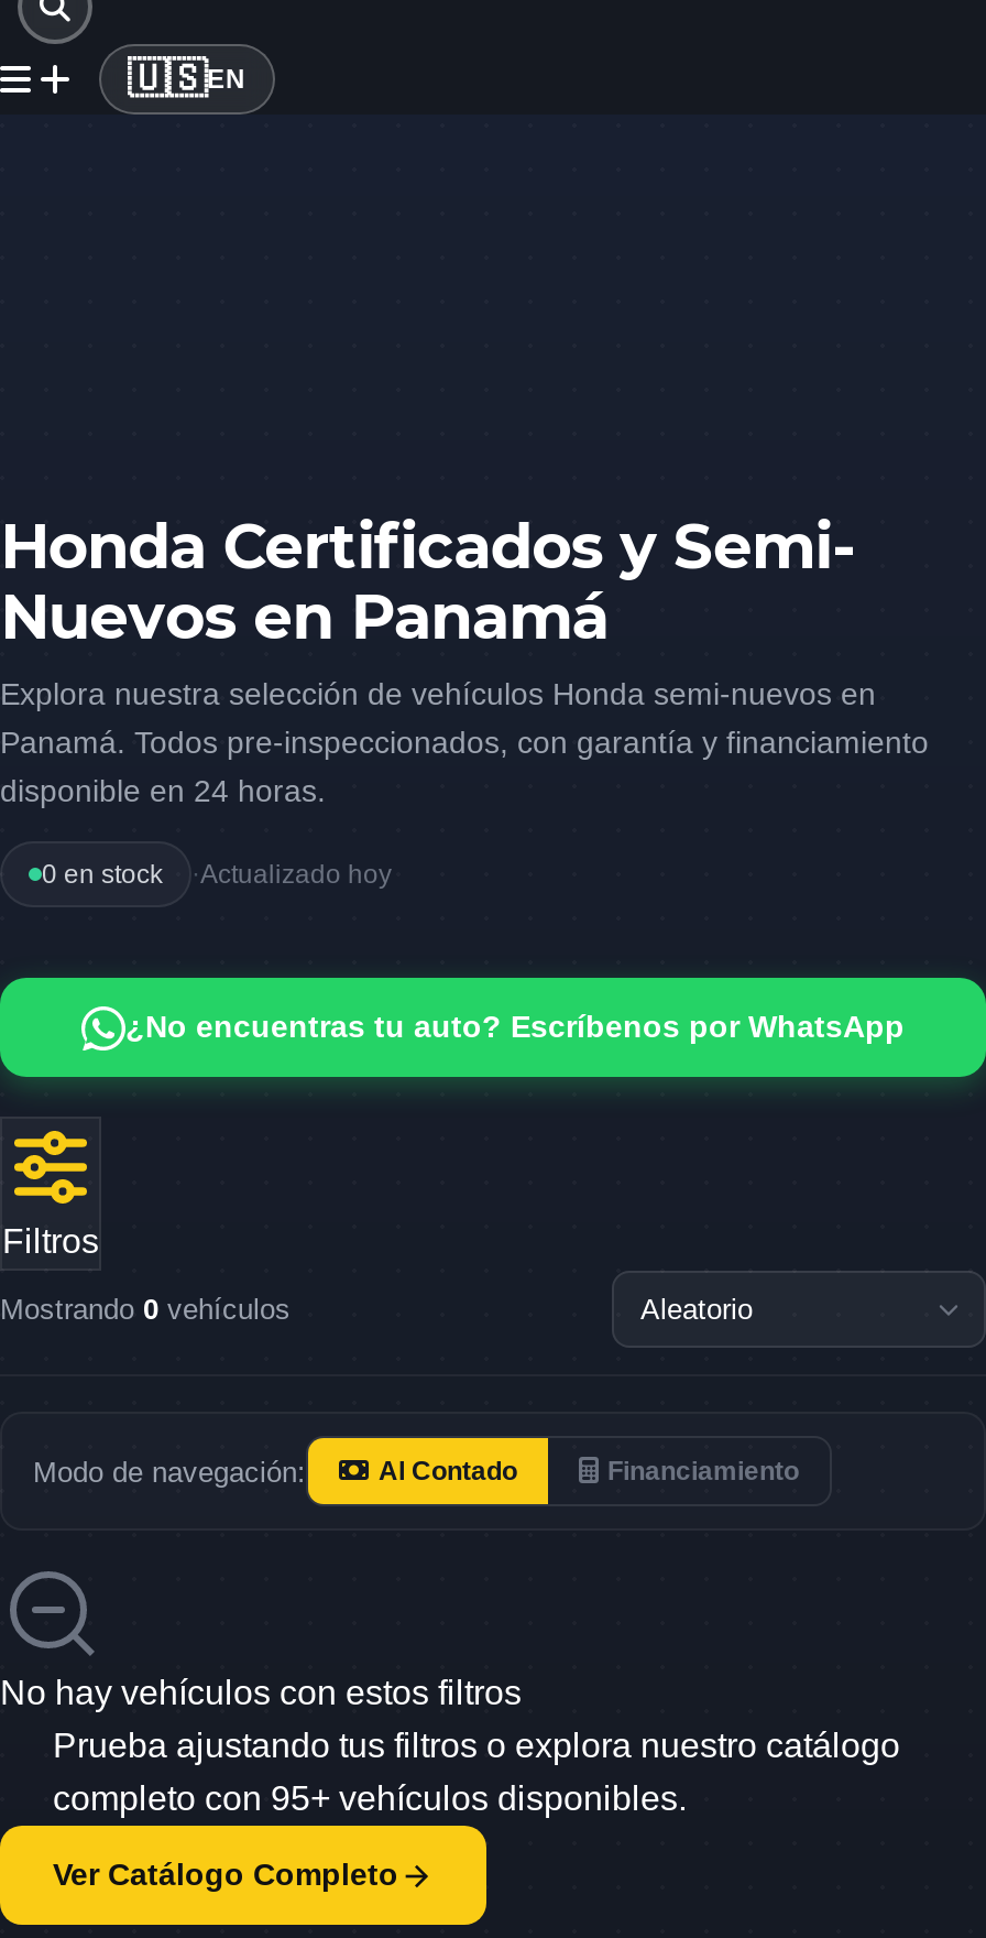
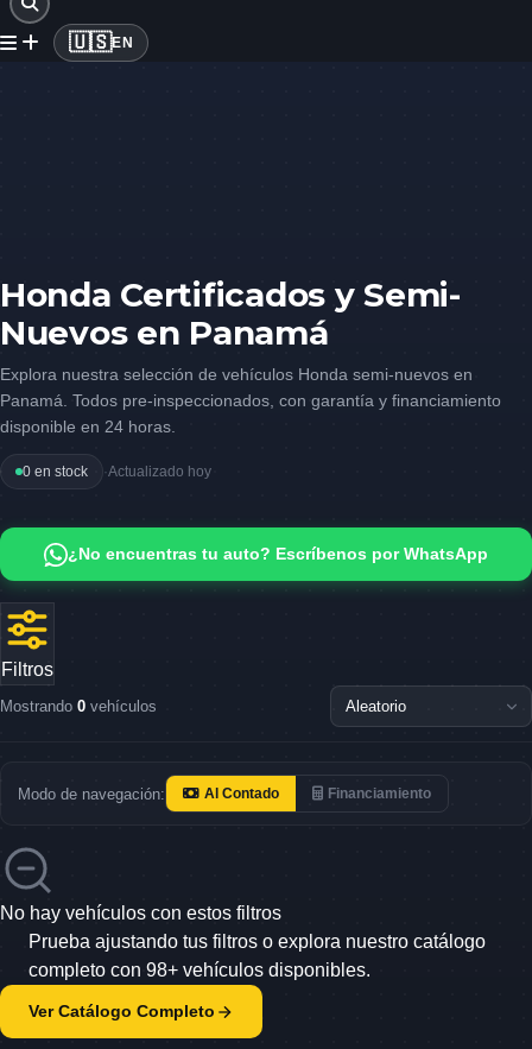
[53,1779,687,1817] completo con 95+ vehículos disponibles. -> [28,960,370,980] completo con 98+ vehículos disponibles.

